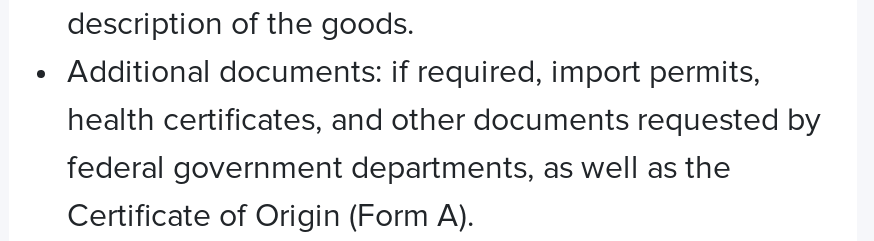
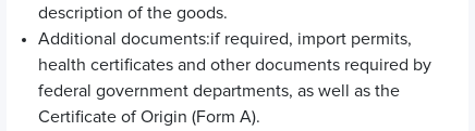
[67,56,761,88] Additional documents: if required, import permits, -> [38,30,412,48] Additional documents:if required, import permits,
[67,104,821,136] health certificates, and other documents requested by -> [38,56,431,74] health certificates and other documents required by

